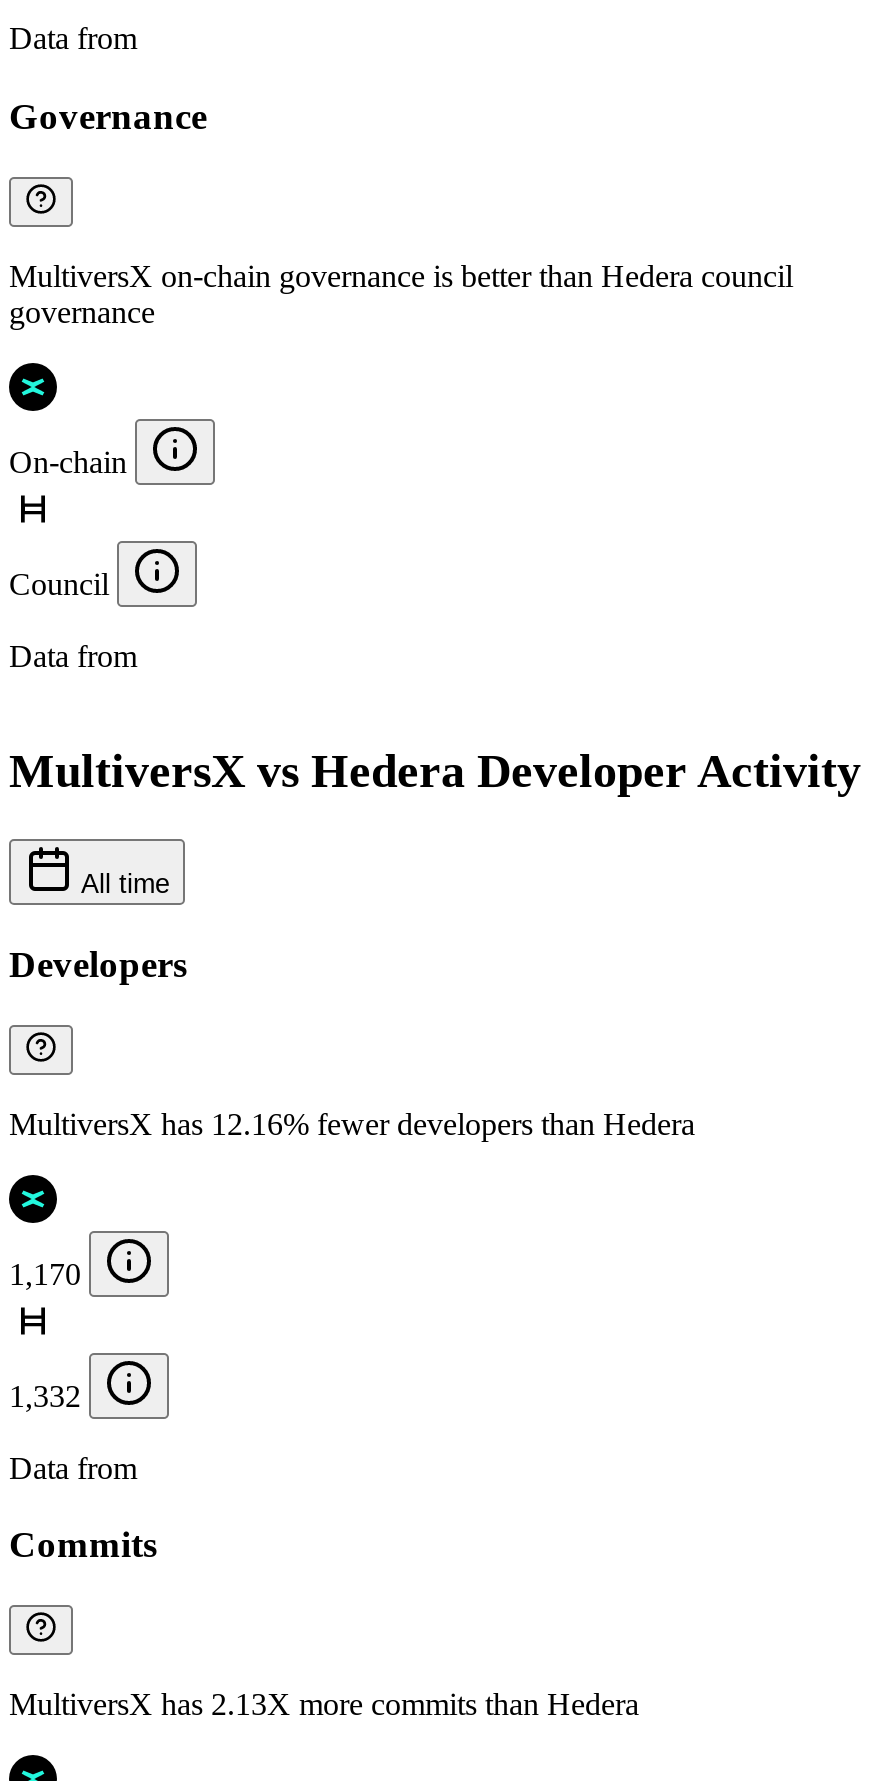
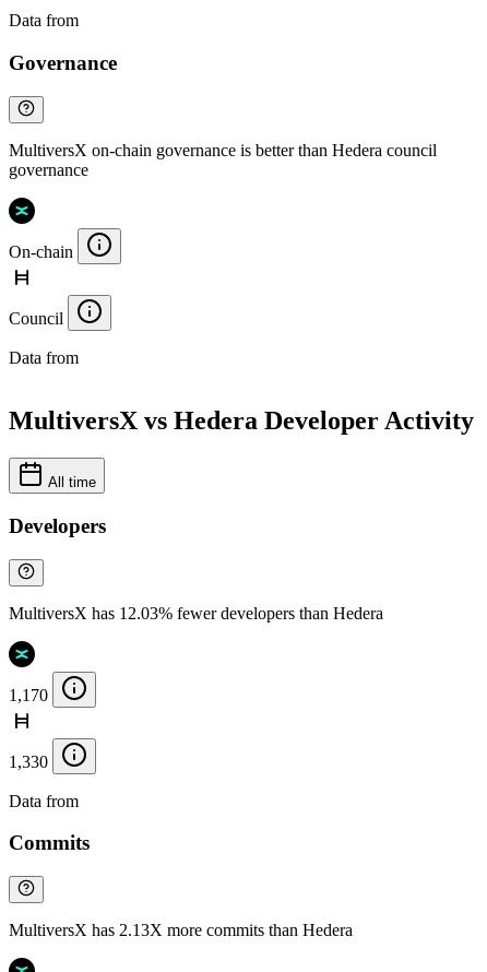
[9,1107,695,1141] MultiversX has 12.16% fewer developers than Hedera -> [9,604,383,622] MultiversX has 12.03% fewer developers than Hedera
[9,1379,81,1413] 1,332 -> [9,752,48,771] 1,330

